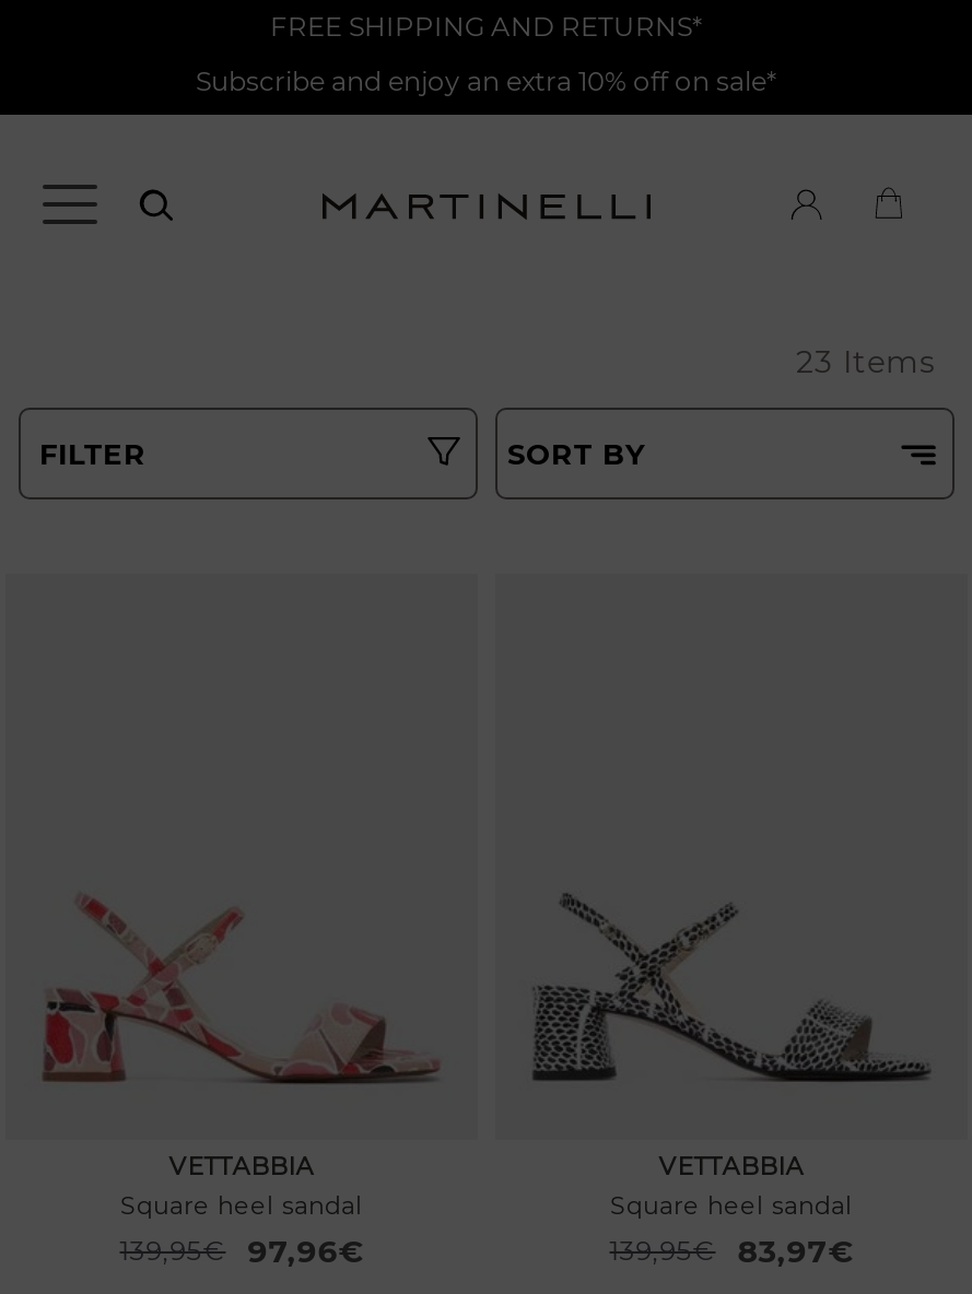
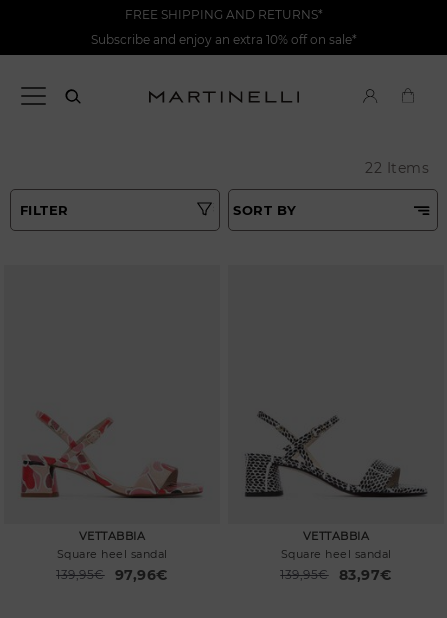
[796,342,936,381] 23 Items -> [365,159,429,177] 22 Items

